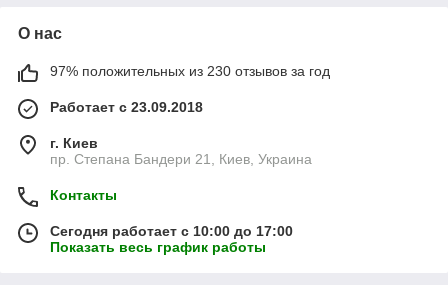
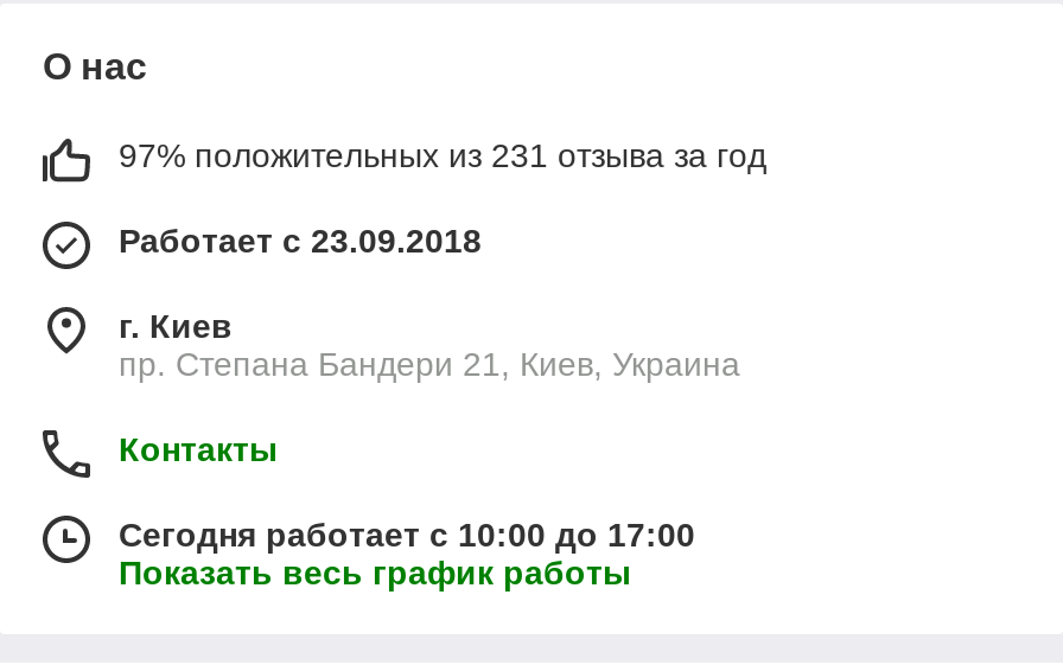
[50,63,330,79] 97% положительных из 230 отзывов за год -> [119,136,766,174] 97% положительных из 231 отзыва за год

